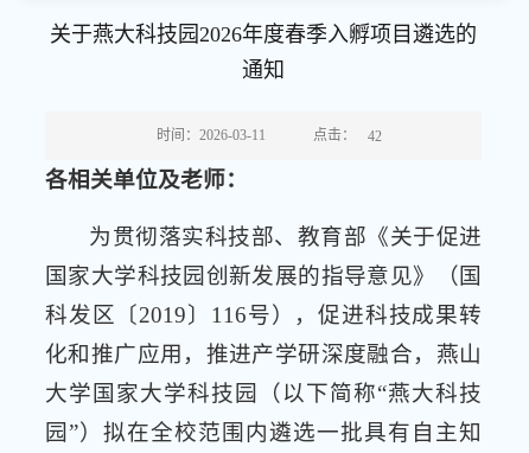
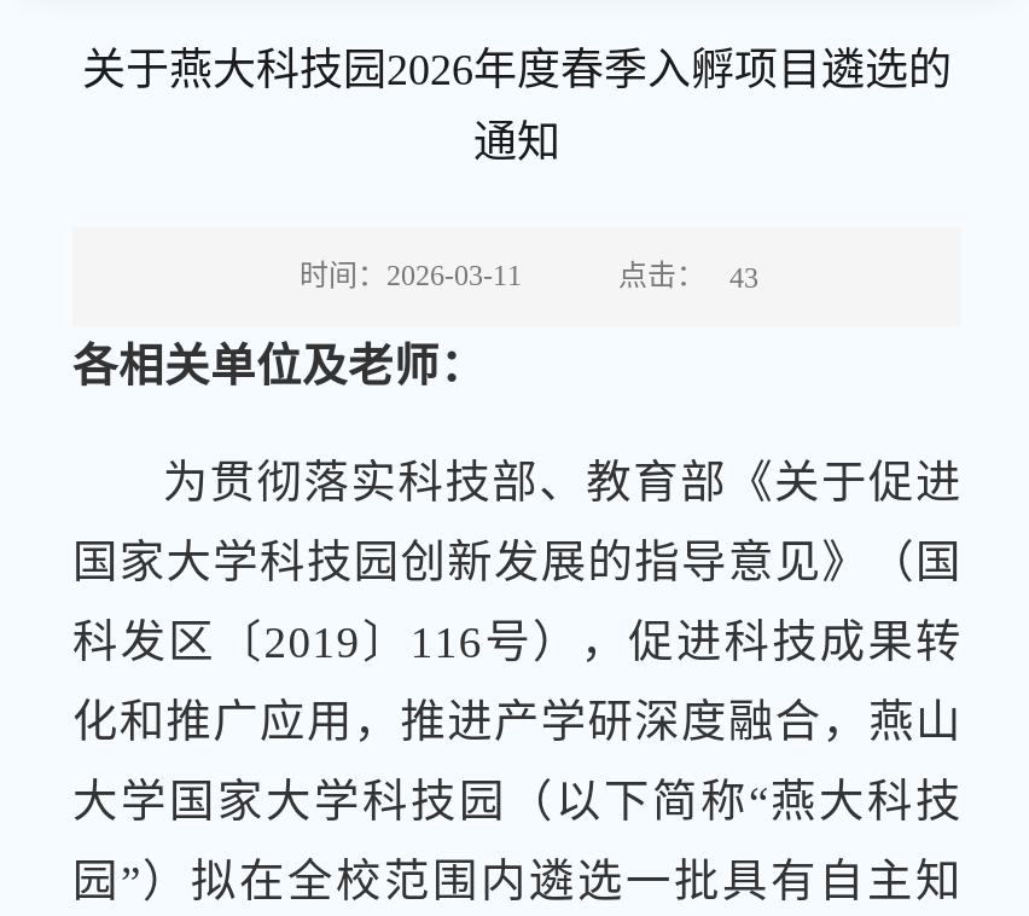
[313,126,382,144] 点击： 42 -> [618,258,758,294] 点击： 43

